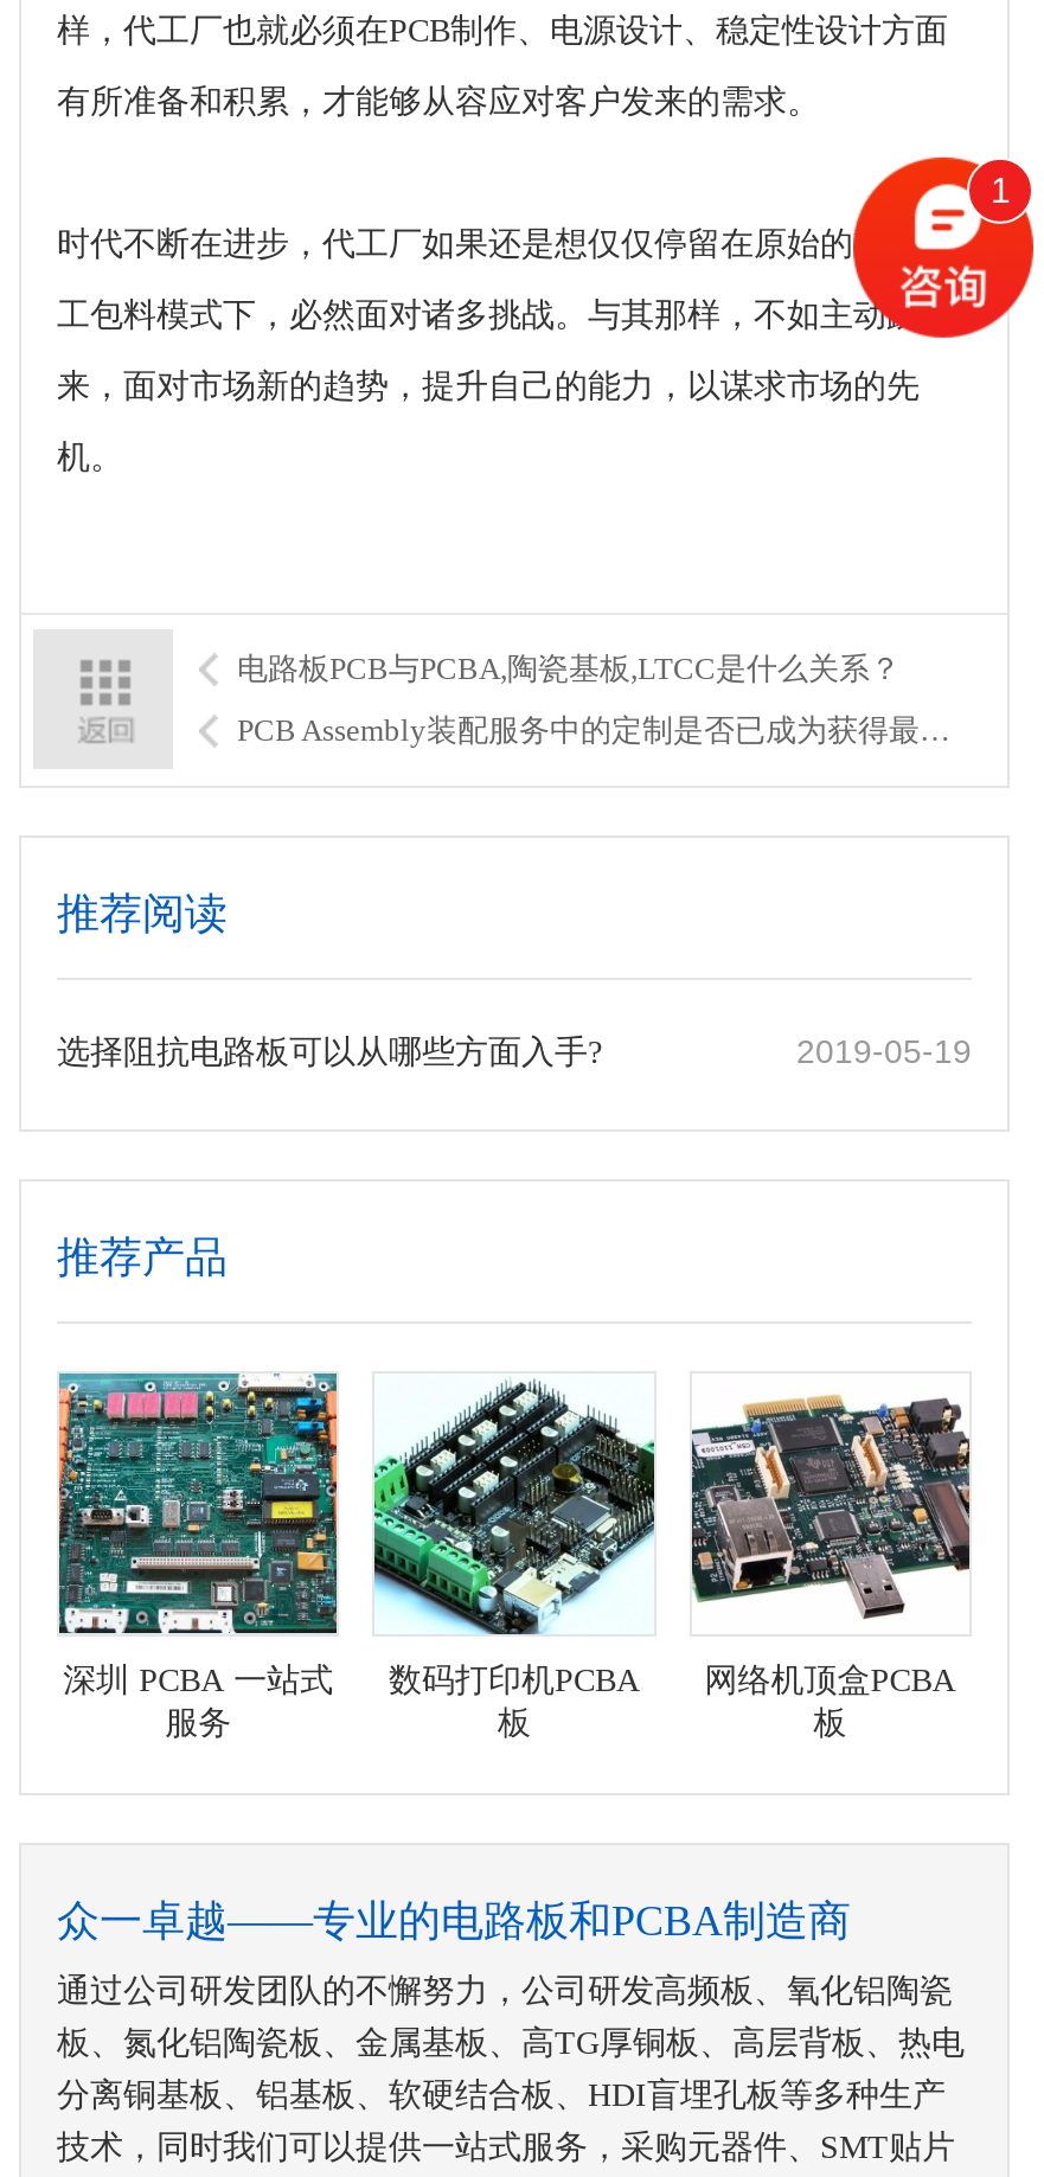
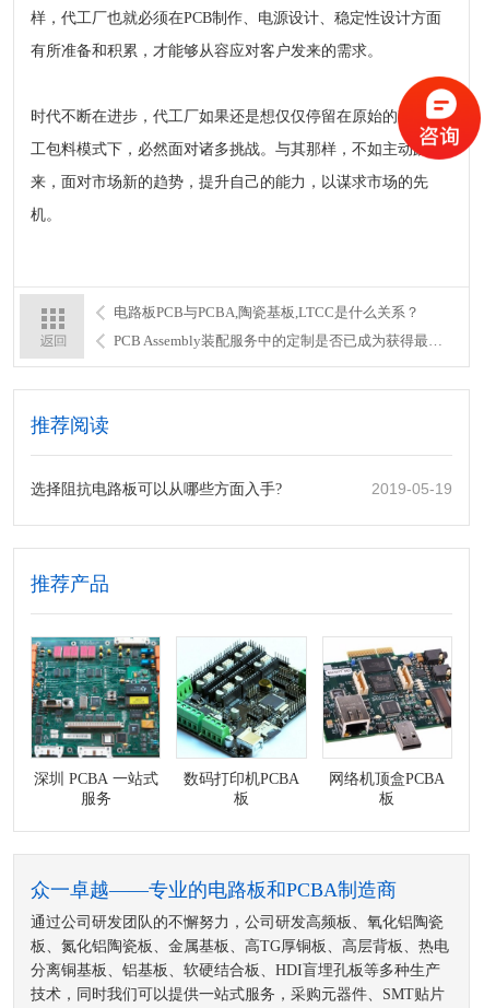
[990,169,1009,210] 1 -> none

